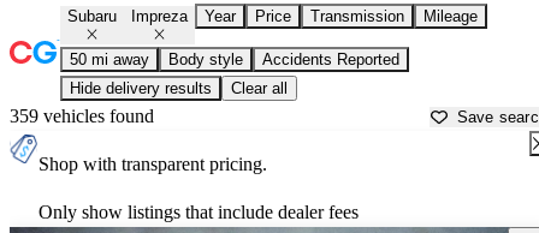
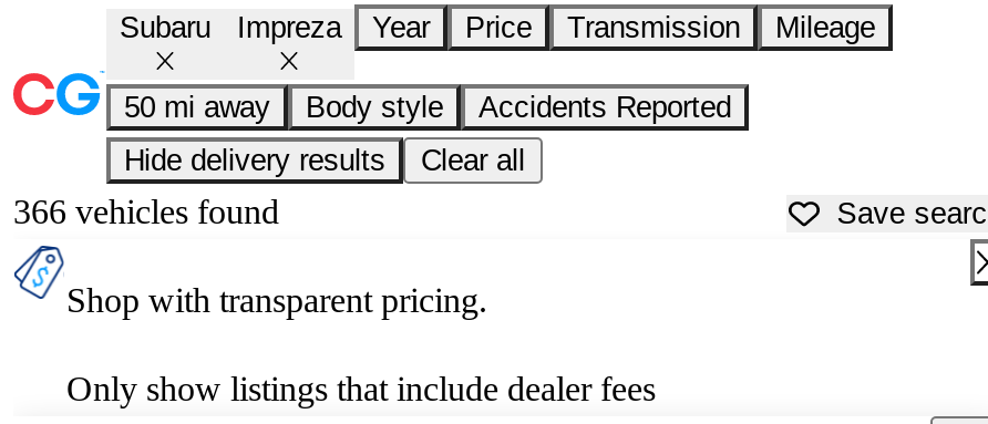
[10,106,154,127] 359 vehicles found -> [13,194,279,231] 366 vehicles found

